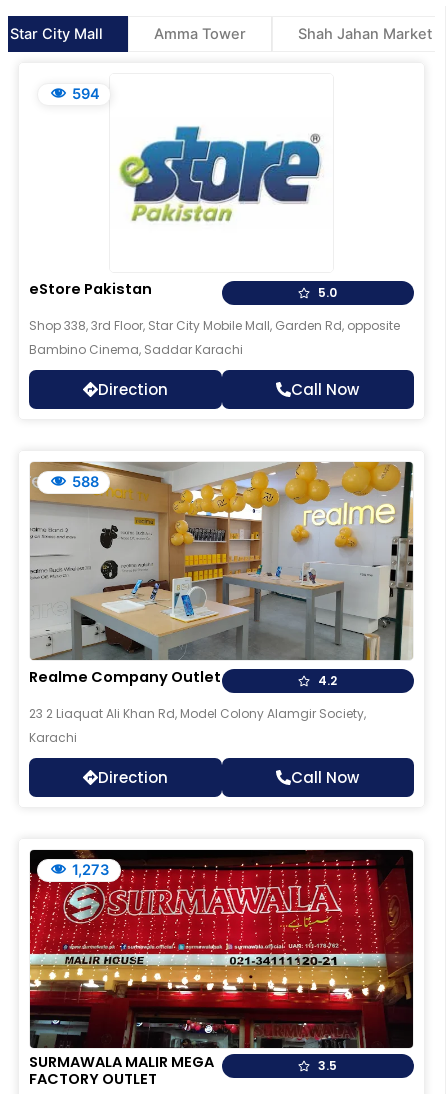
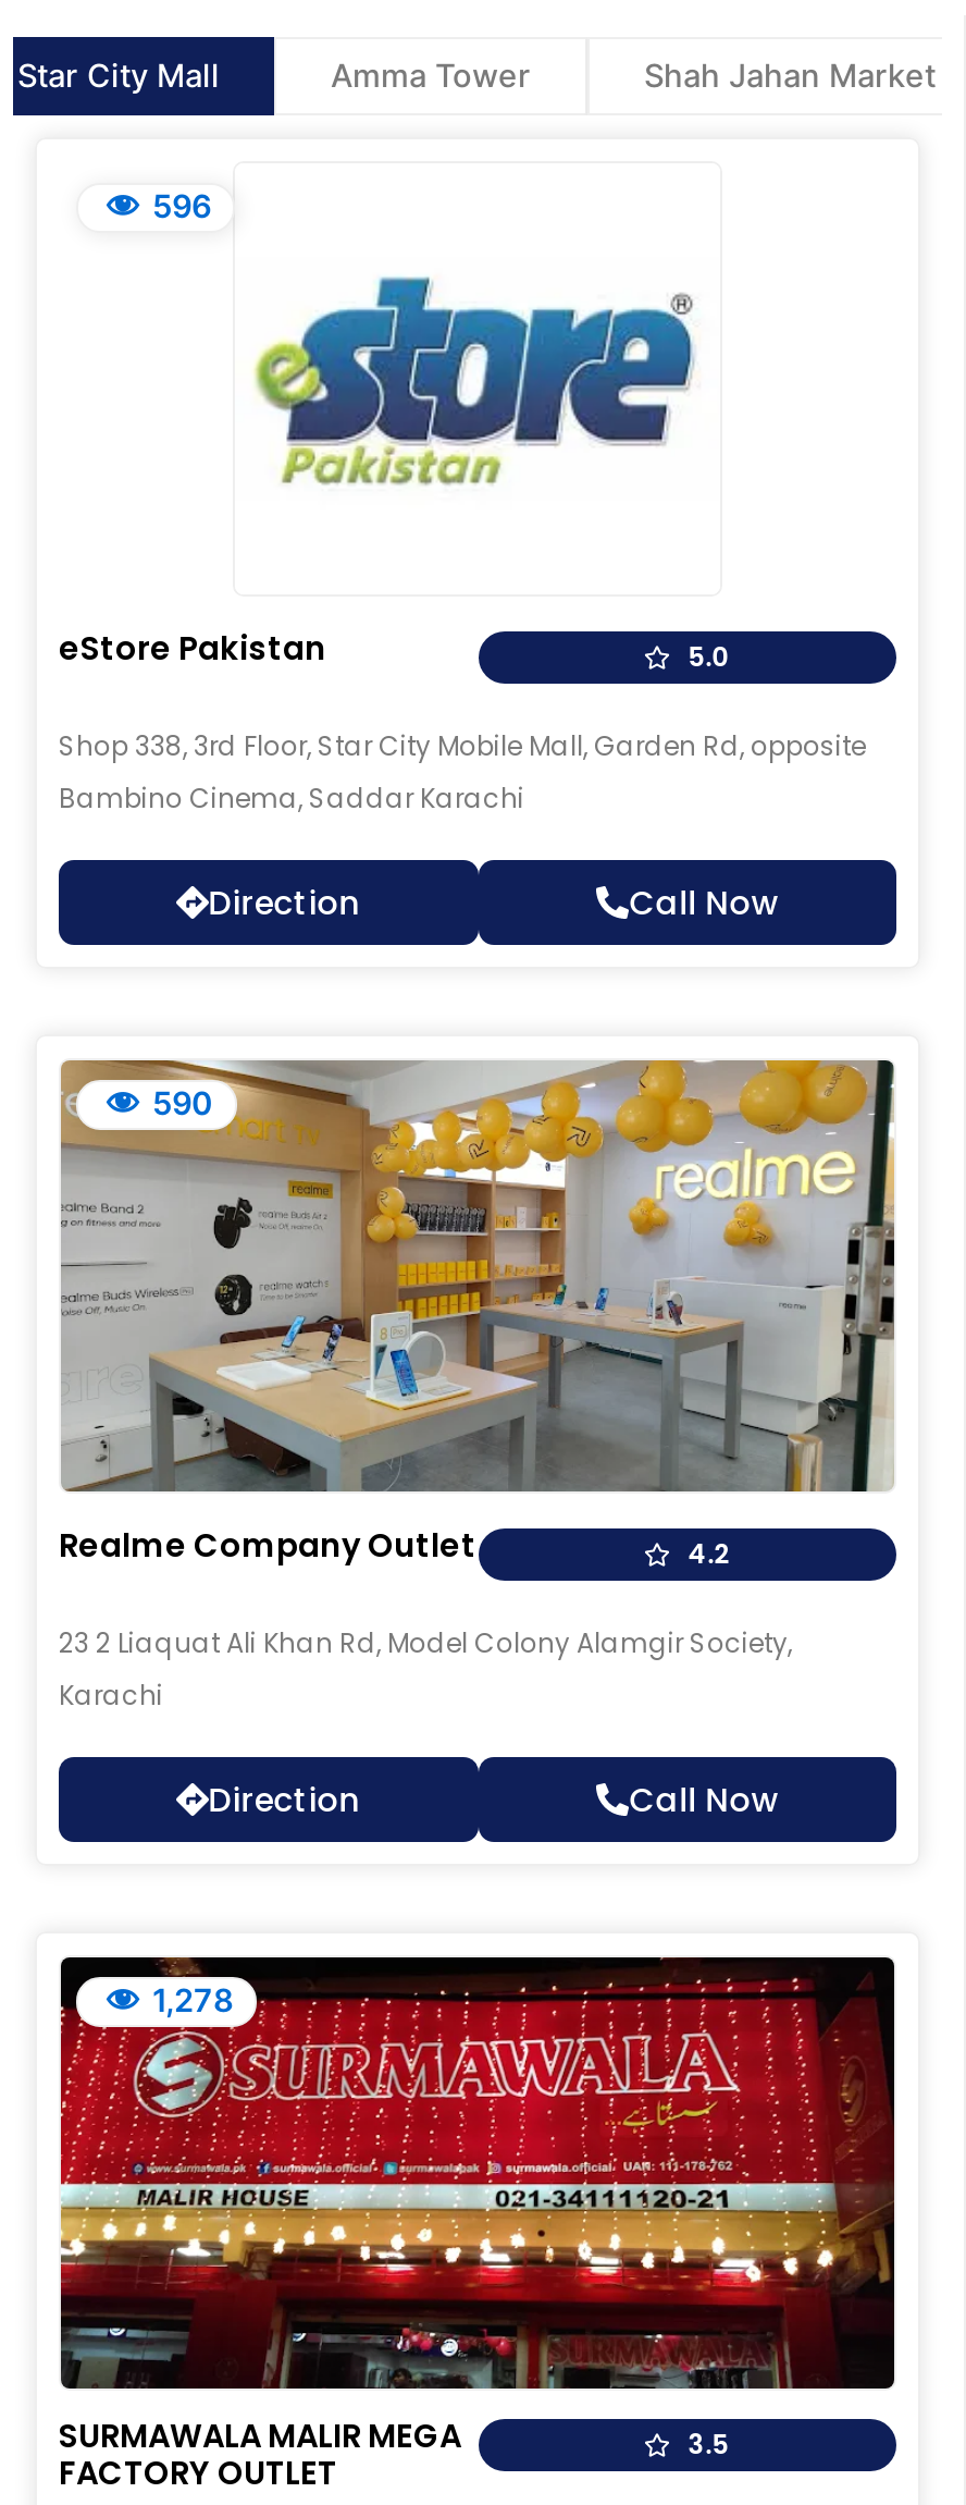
[72,85,100,103] 594 -> [152,187,211,227] 596
[72,473,99,491] 588 -> [152,1085,213,1124] 590
[72,861,110,879] 1,273 -> [152,1982,233,2021] 1,278

